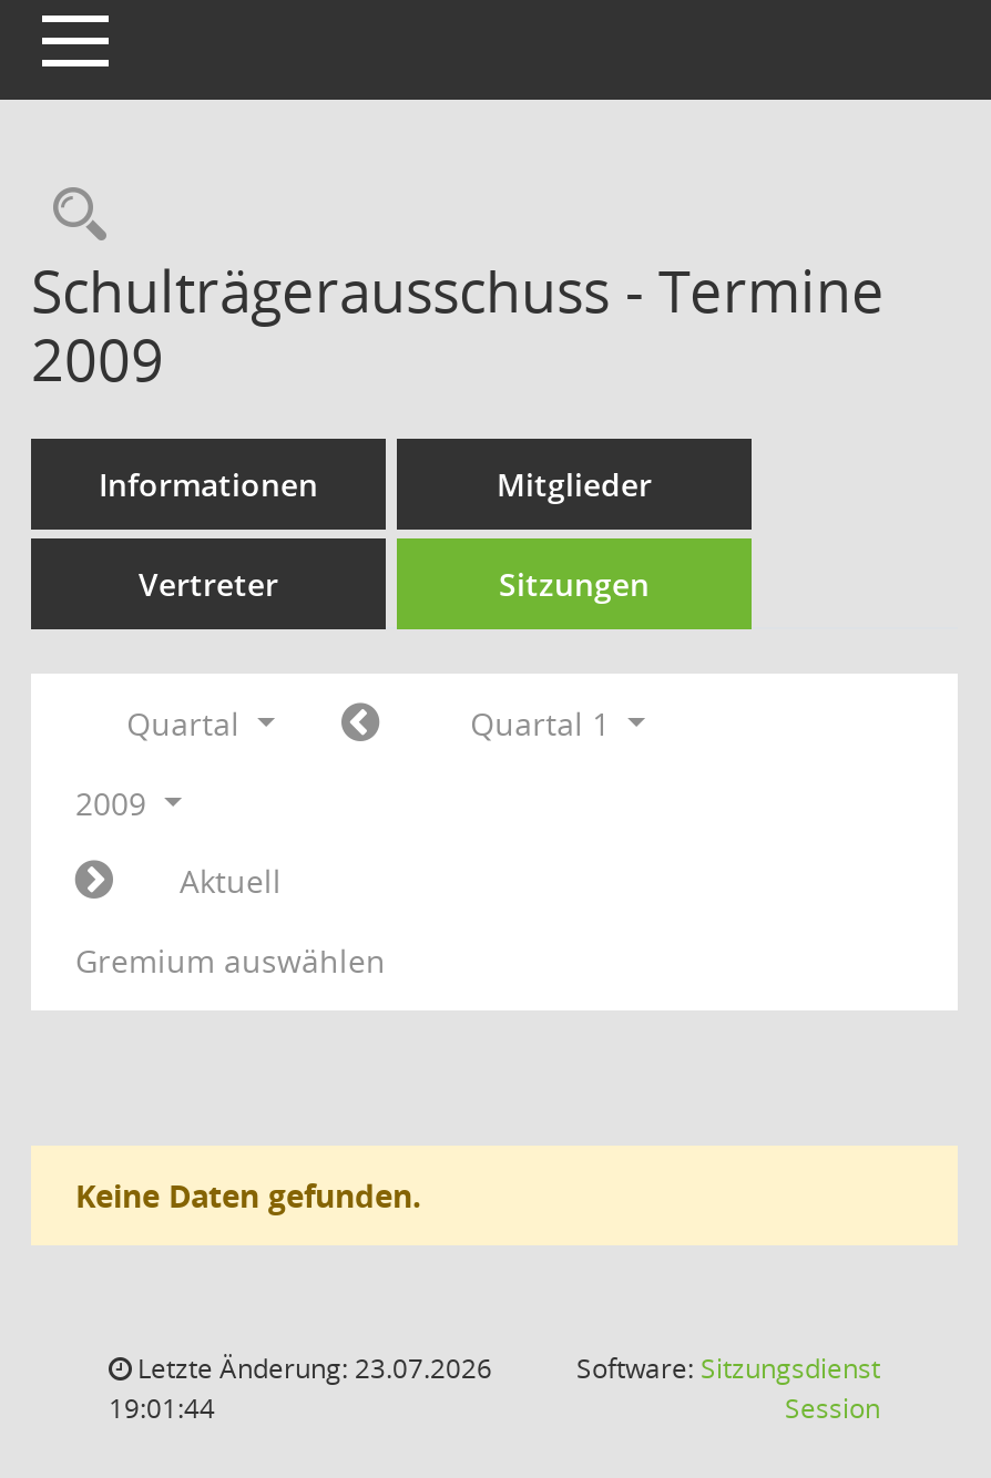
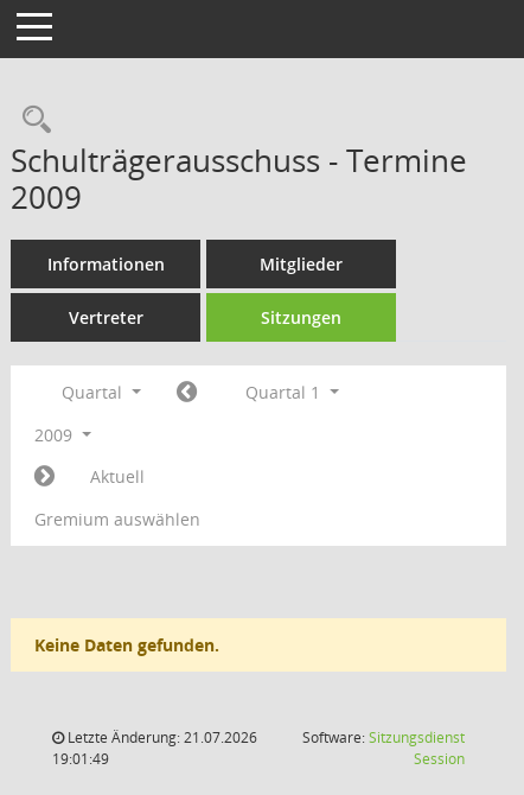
[131,1349,492,1387] Letzte Änderung: 23.07.2026 -> [64,727,257,748] Letzte Änderung: 21.07.2026
[109,1389,215,1427] 19:01:44 -> [52,749,109,769] 19:01:49

